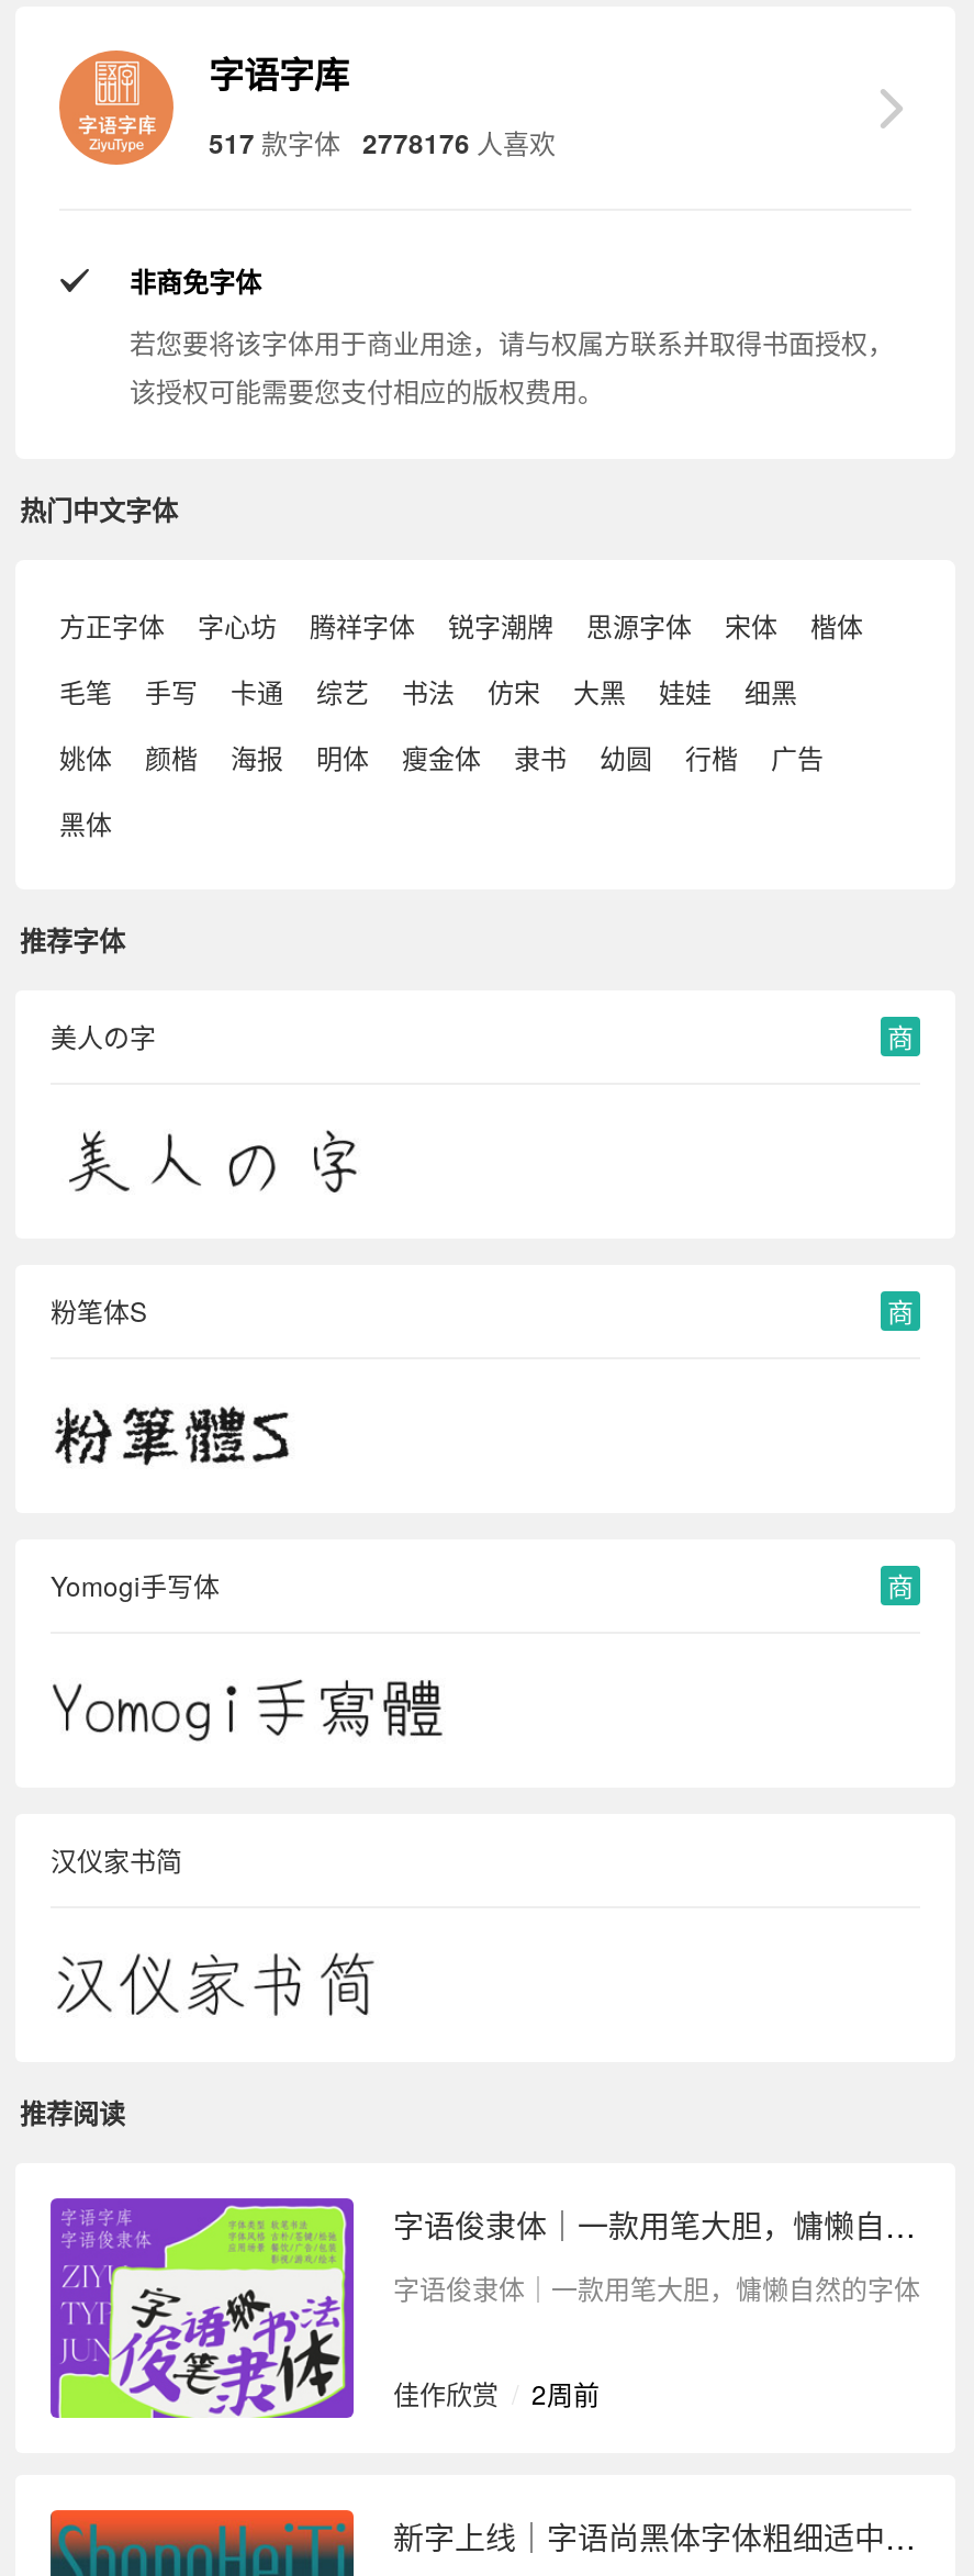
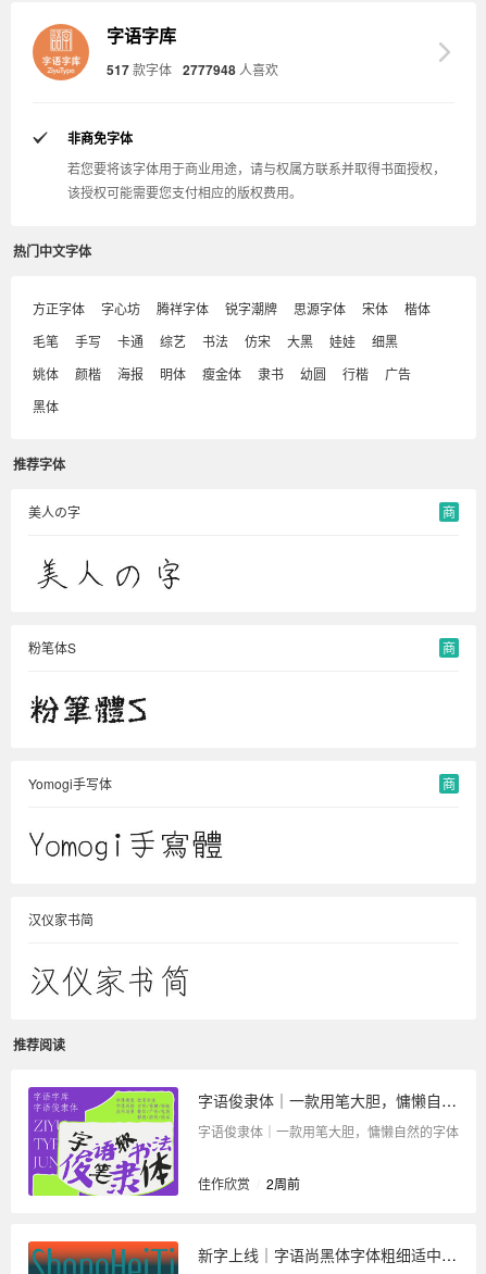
[209,123,556,163] 517 款字体 2778176 人喜欢 -> [107,60,278,79] 517 款字体 2777948 人喜欢

